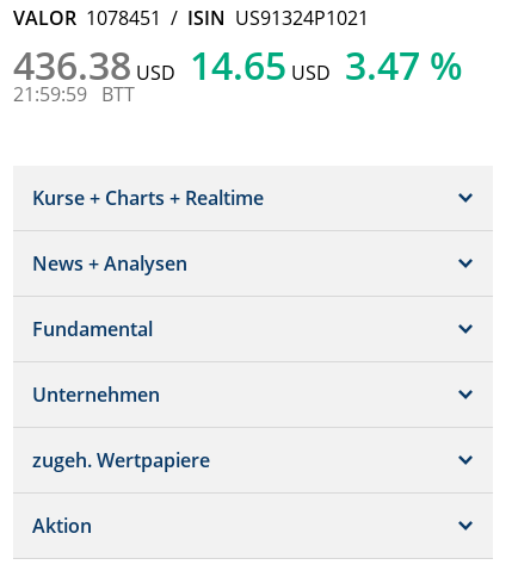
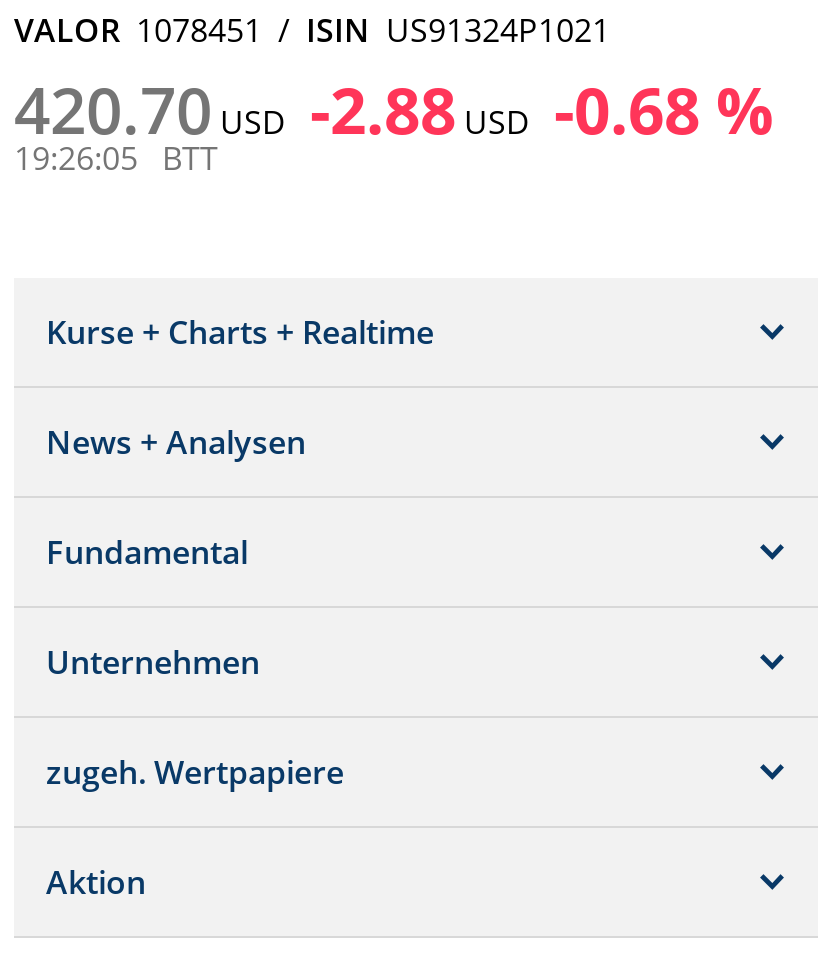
[13,39,463,91] 436.38 USD 14.65 USD 3.47 % -> [14,66,774,152] 420.70 USD -2.88 USD -0.68 %
[13,81,135,107] 21:59:59 BTT -> [14,136,218,180] 19:26:05 BTT

